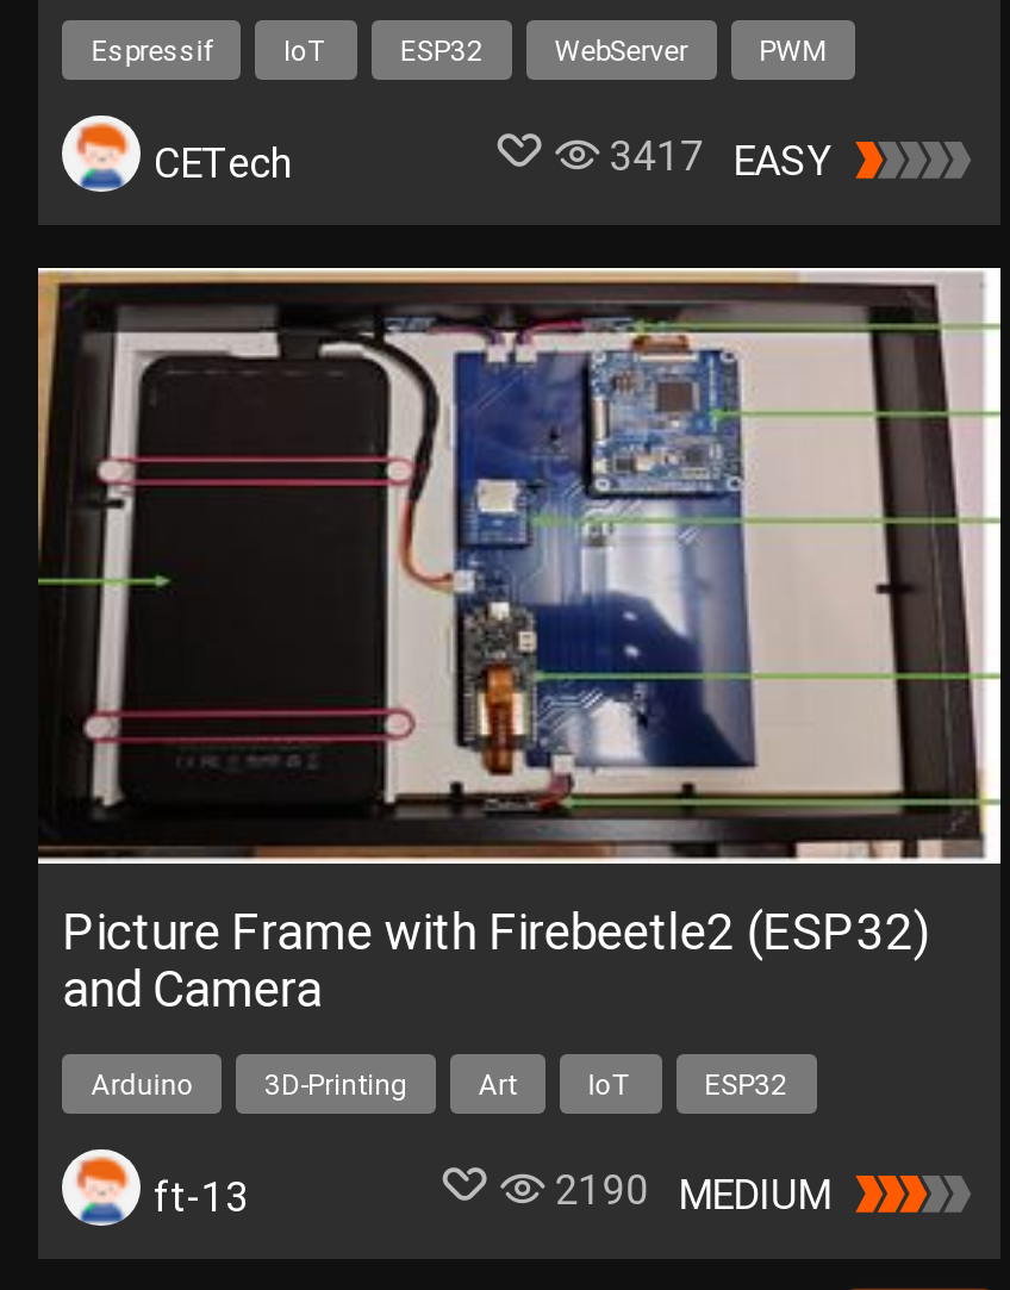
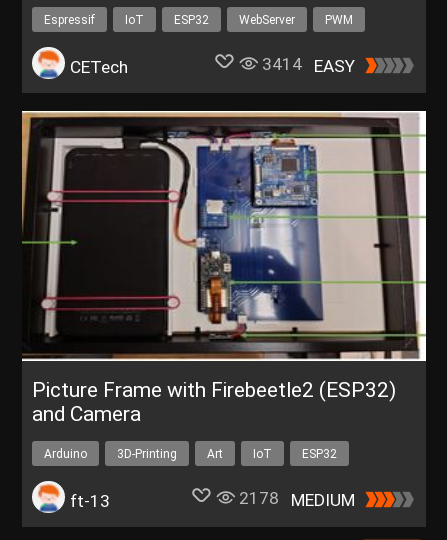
[609,132,830,185] 3417 EASY -> [262,54,355,76] 3414 EASY
[554,1167,830,1219] 2190 MEDIUM -> [239,488,355,510] 2178 MEDIUM

